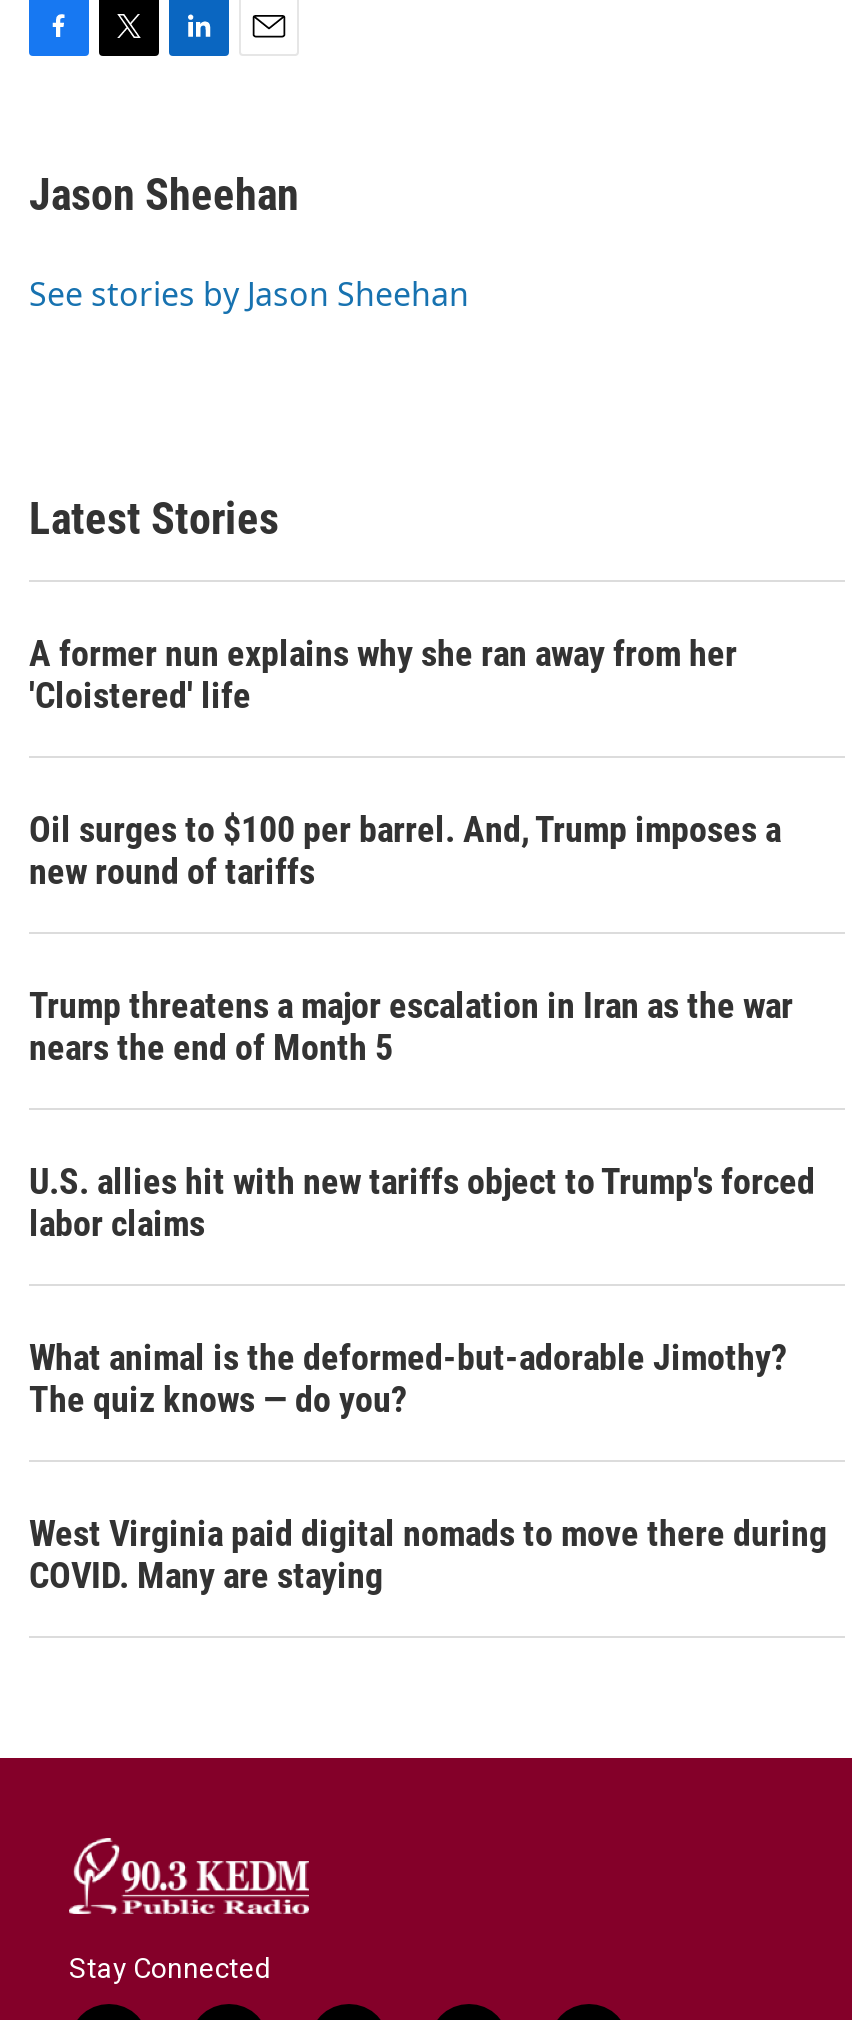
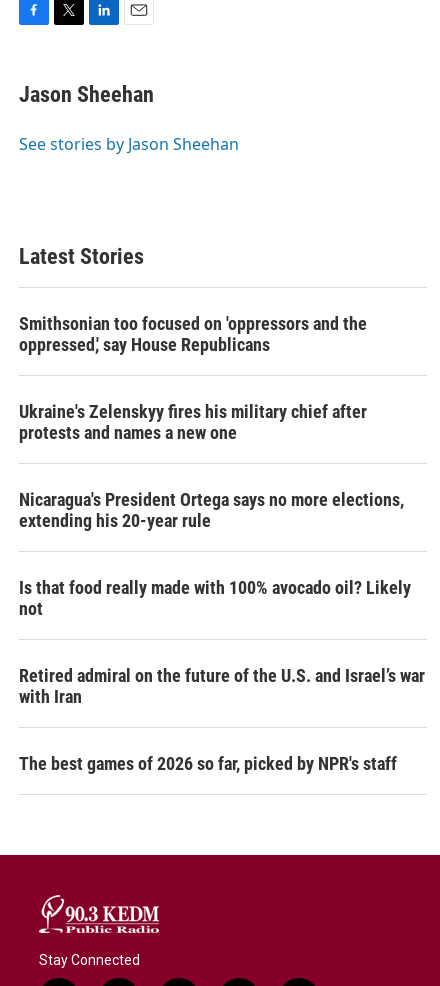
[29,632,737,716] A former nun explains why she ran away from her | 'Cloistered' life -> [19,313,367,355] Smithsonian too focused on 'oppressors and the | oppressed,' say House Republicans
[29,808,781,892] Oil surges to $100 per barrel. And, Trump imposes a | new round of tariffs -> [19,401,367,443] Ukraine's Zelenskyy fires his military chief after | protests and names a new one
[29,984,793,1068] Trump threatens a major escalation in Iran as the war | nears the end of Month 5 -> [19,489,404,531] Nicaragua's President Ortega says no more elections, | extending his 20-year rule
[29,1160,815,1244] U.S. allies hit with new tariffs object to Trump's forced | labor claims -> [19,577,411,619] Is that food really made with 100% avocado oil? Likely | not
[29,1336,787,1420] What animal is the deformed-but-adorable Jimothy? | The quiz knows — do you? -> [19,665,425,707] Retired admiral on the future of the U.S. and Israel’s war | with Iran
[29,1512,827,1596] West Virginia paid digital nomads to move there during | COVID. Many are staying -> [19,753,397,774] The best games of 2026 so far, picked by NPR's staff

